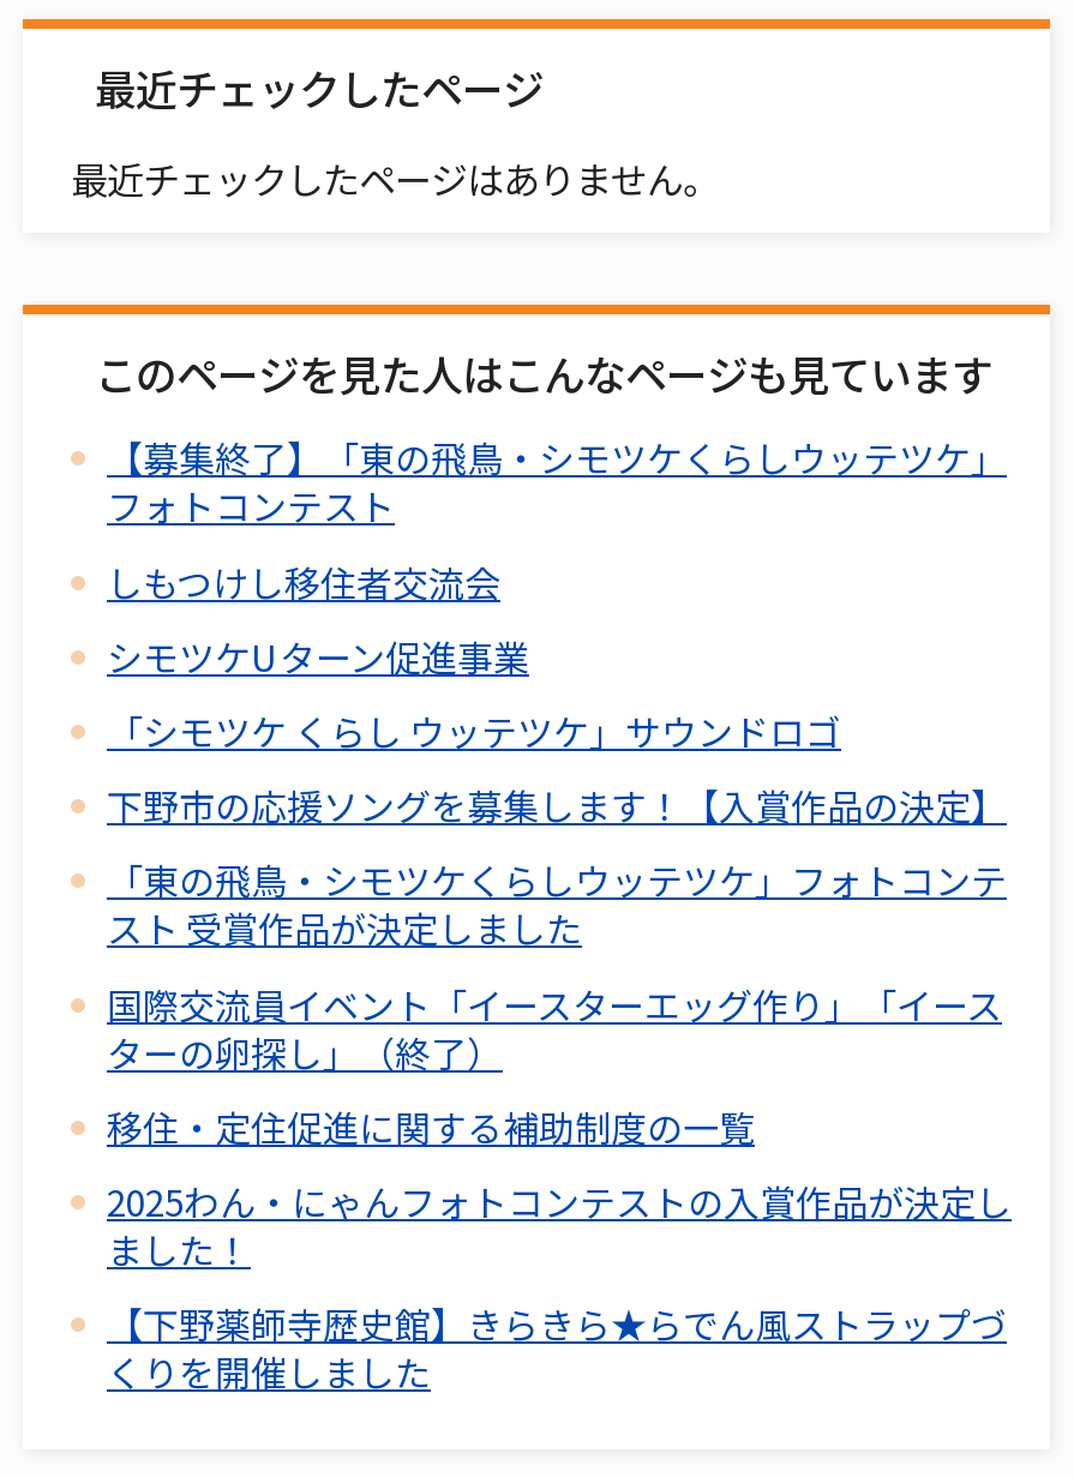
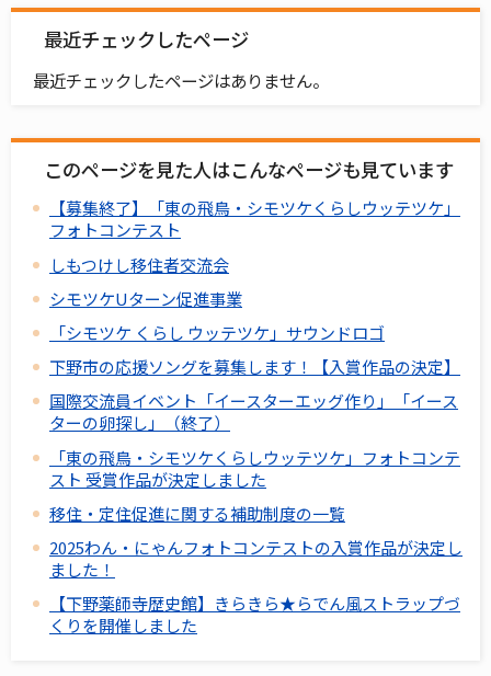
moved [107,855,1007,954] -> [49,446,460,491]: 「東の飛鳥・シモツケくらしウッテツケ」フォトコンテ | スト 受賞作品が決定しました
moved [107,978,1002,1077] -> [49,389,458,434]: 国際交流員イベント「イースターエッグ作り」「イース | ターの卵探し」（終了）

